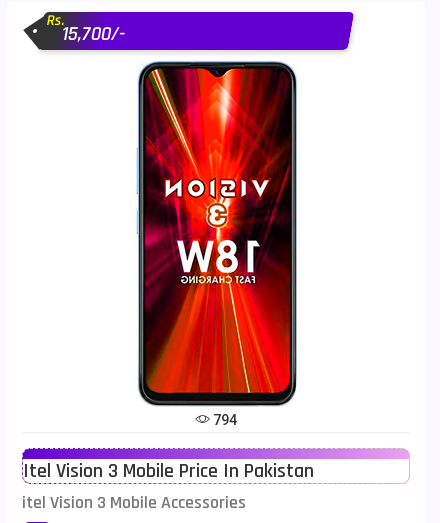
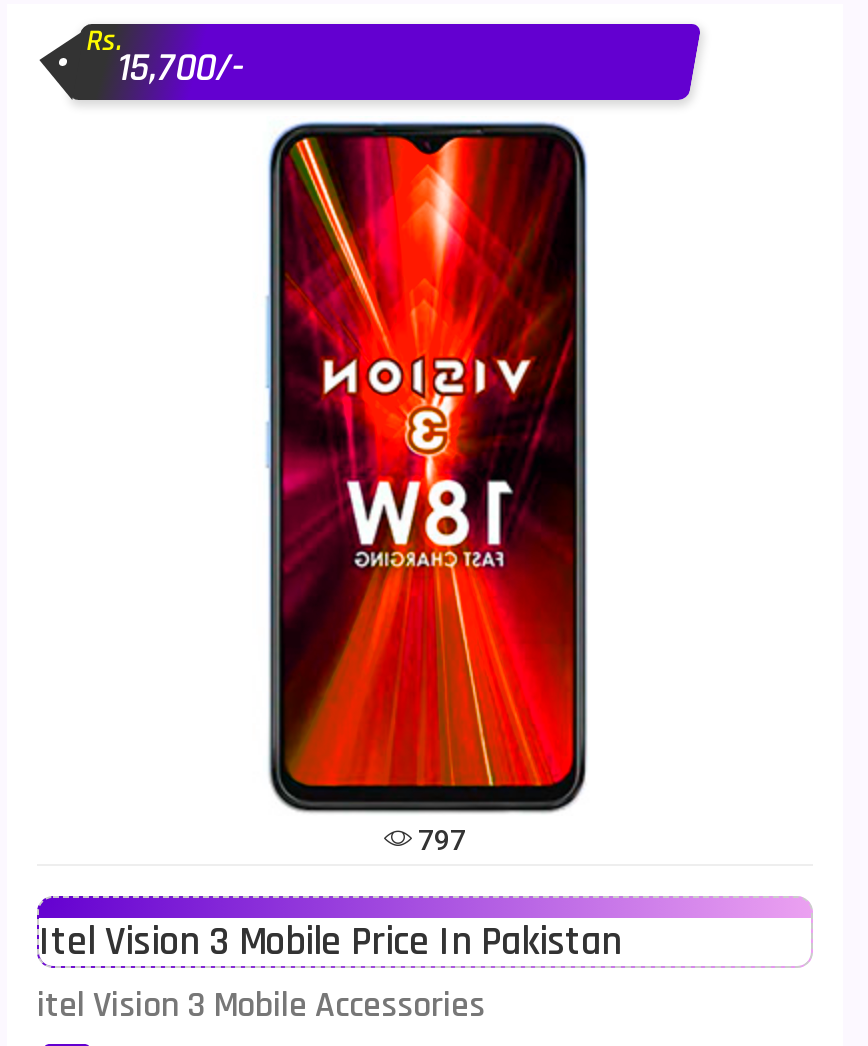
[209,412,236,428] 794 -> [412,824,466,856] 797

